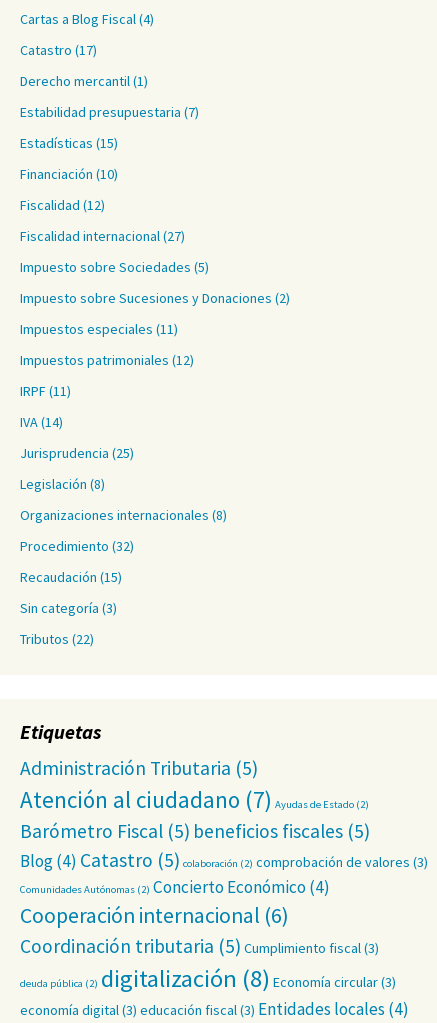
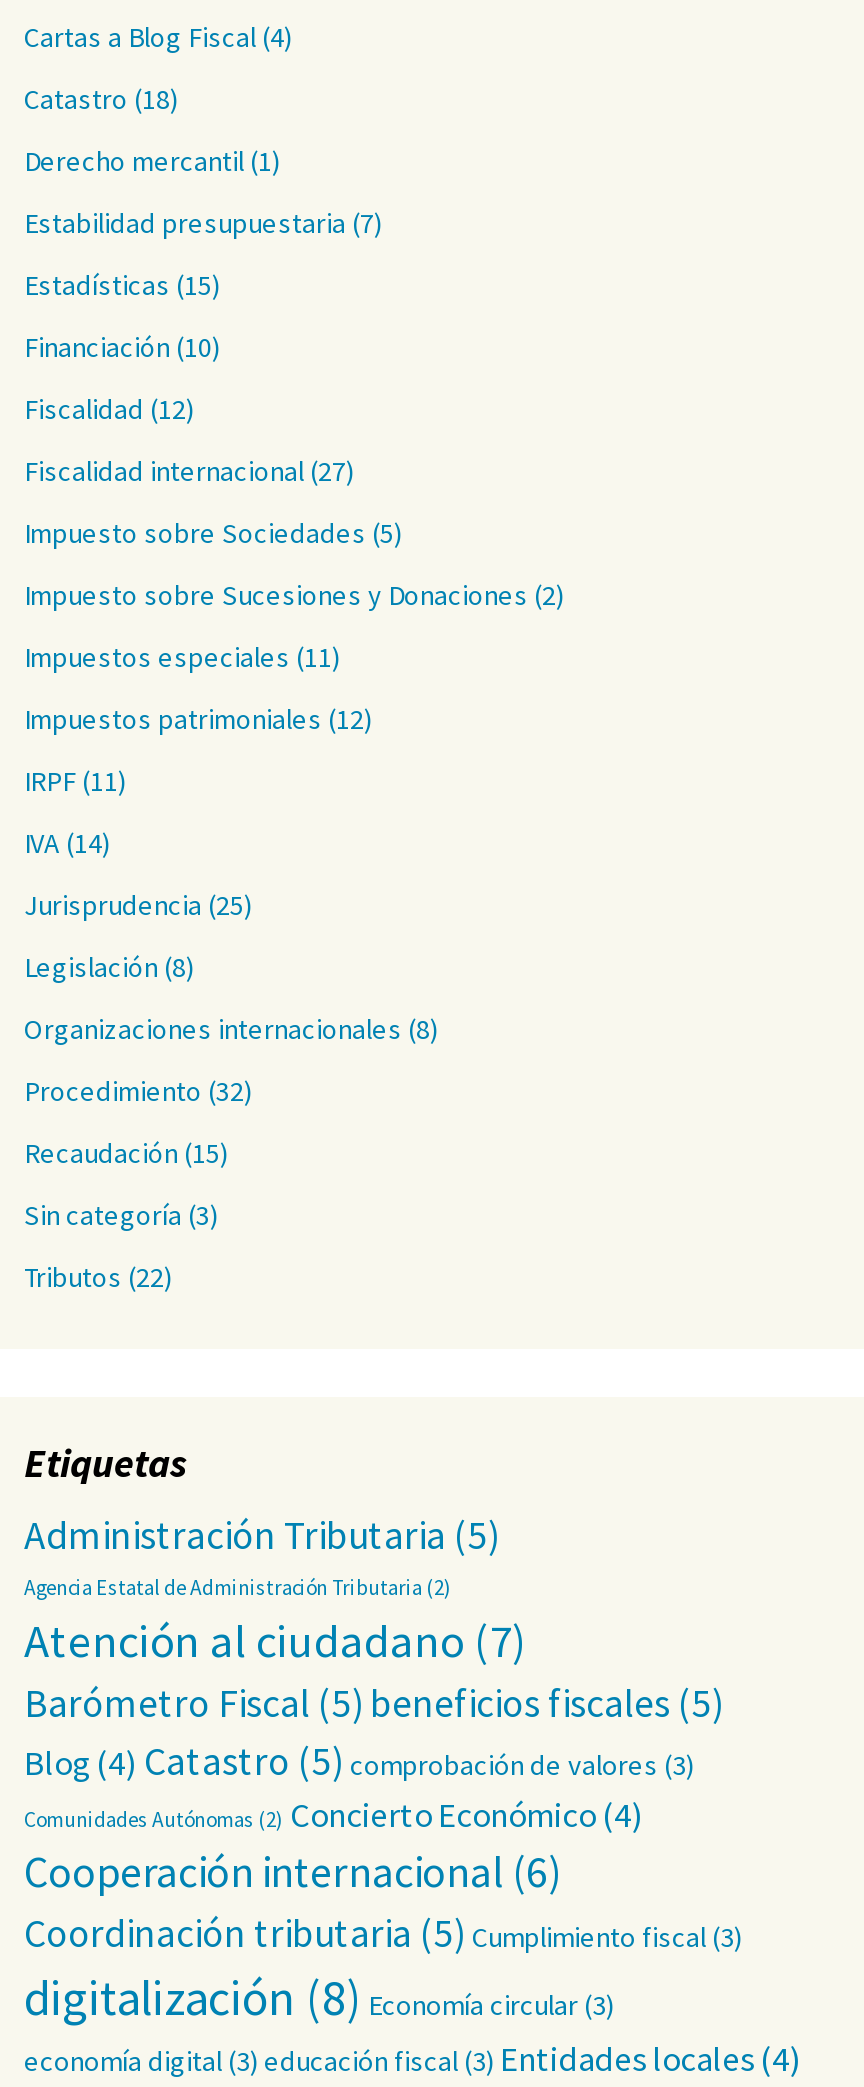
[20,41,97,59] Catastro (17) -> [24,81,178,117] Catastro (18)
[20,785,369,814] Atención al ciudadano (7) Ayudas de Estado(2) -> [24,1575,528,1669] Agencia Estatal de Administración Tributaria (2) | Atención al ciudadano (7)
[20,848,428,872] Blog (4) Catastro (5) colaboración(2) comprobación de valores (3) -> [24,1737,694,1785] Blog (4) Catastro (5) comprobación de valores (3)
[20,963,396,994] deuda pública(2) digitalización (8) Economía circular(3) -> [24,1967,614,2029] digitalización (8) Economía circular(3)

